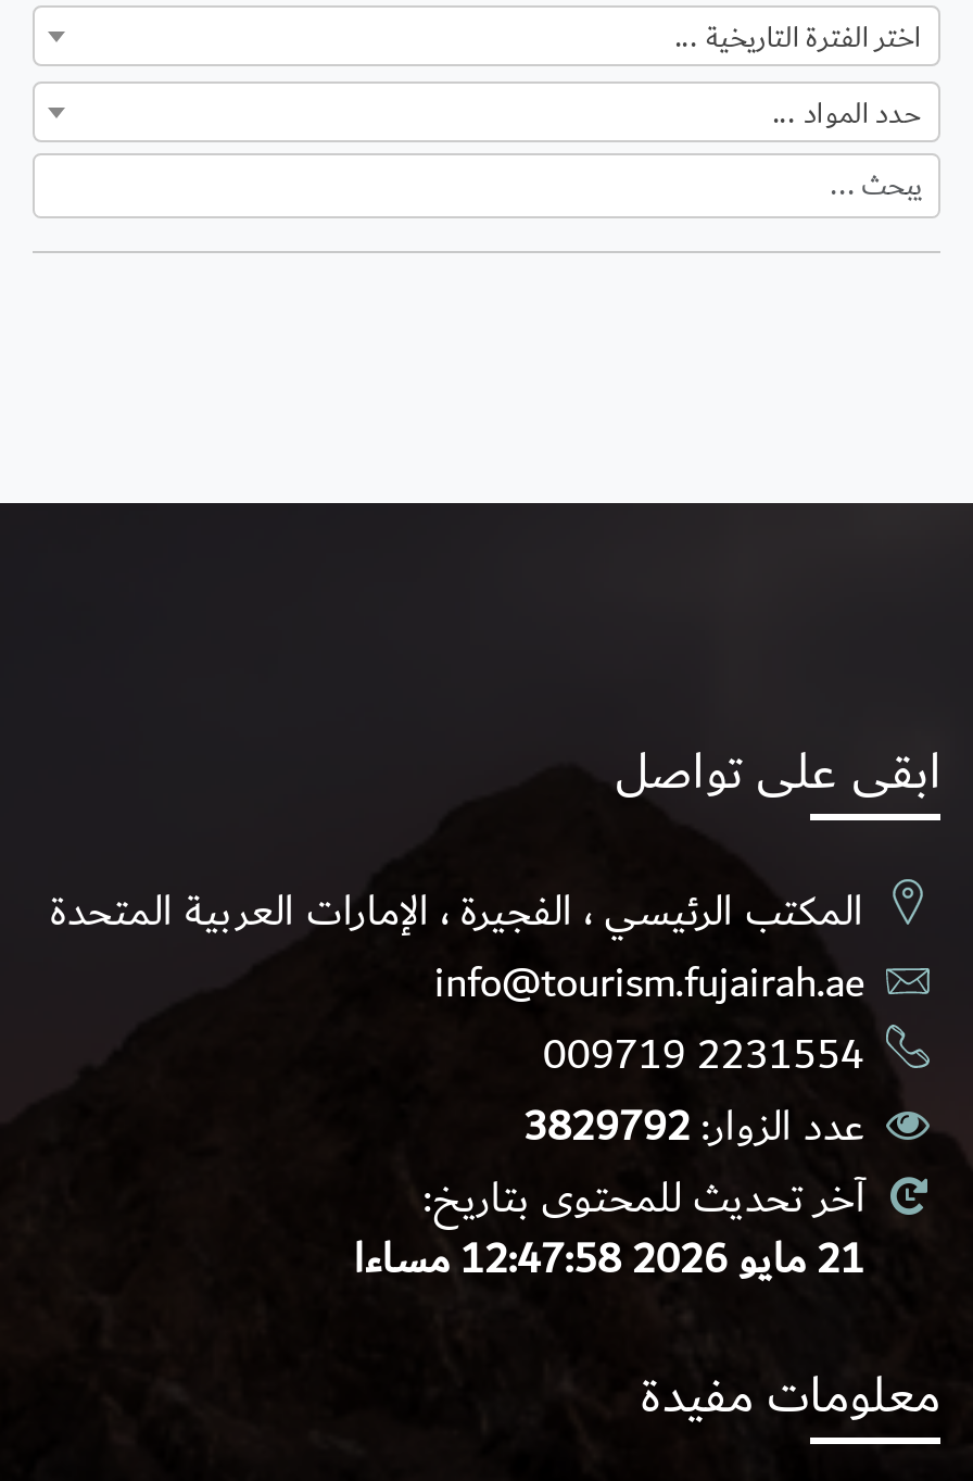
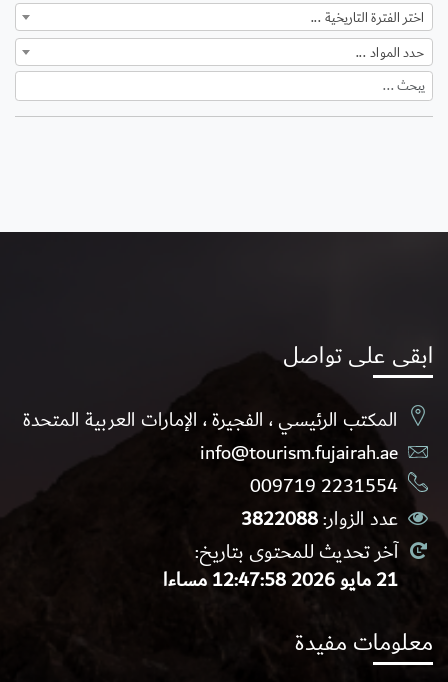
[523,1091,875,1165] عدد الزوار: 3829792 -> [241,502,403,536] عدد الزوار: 3822088

